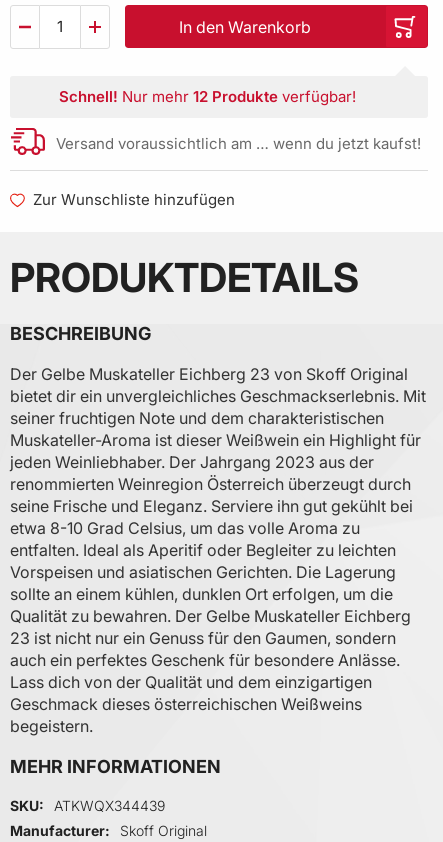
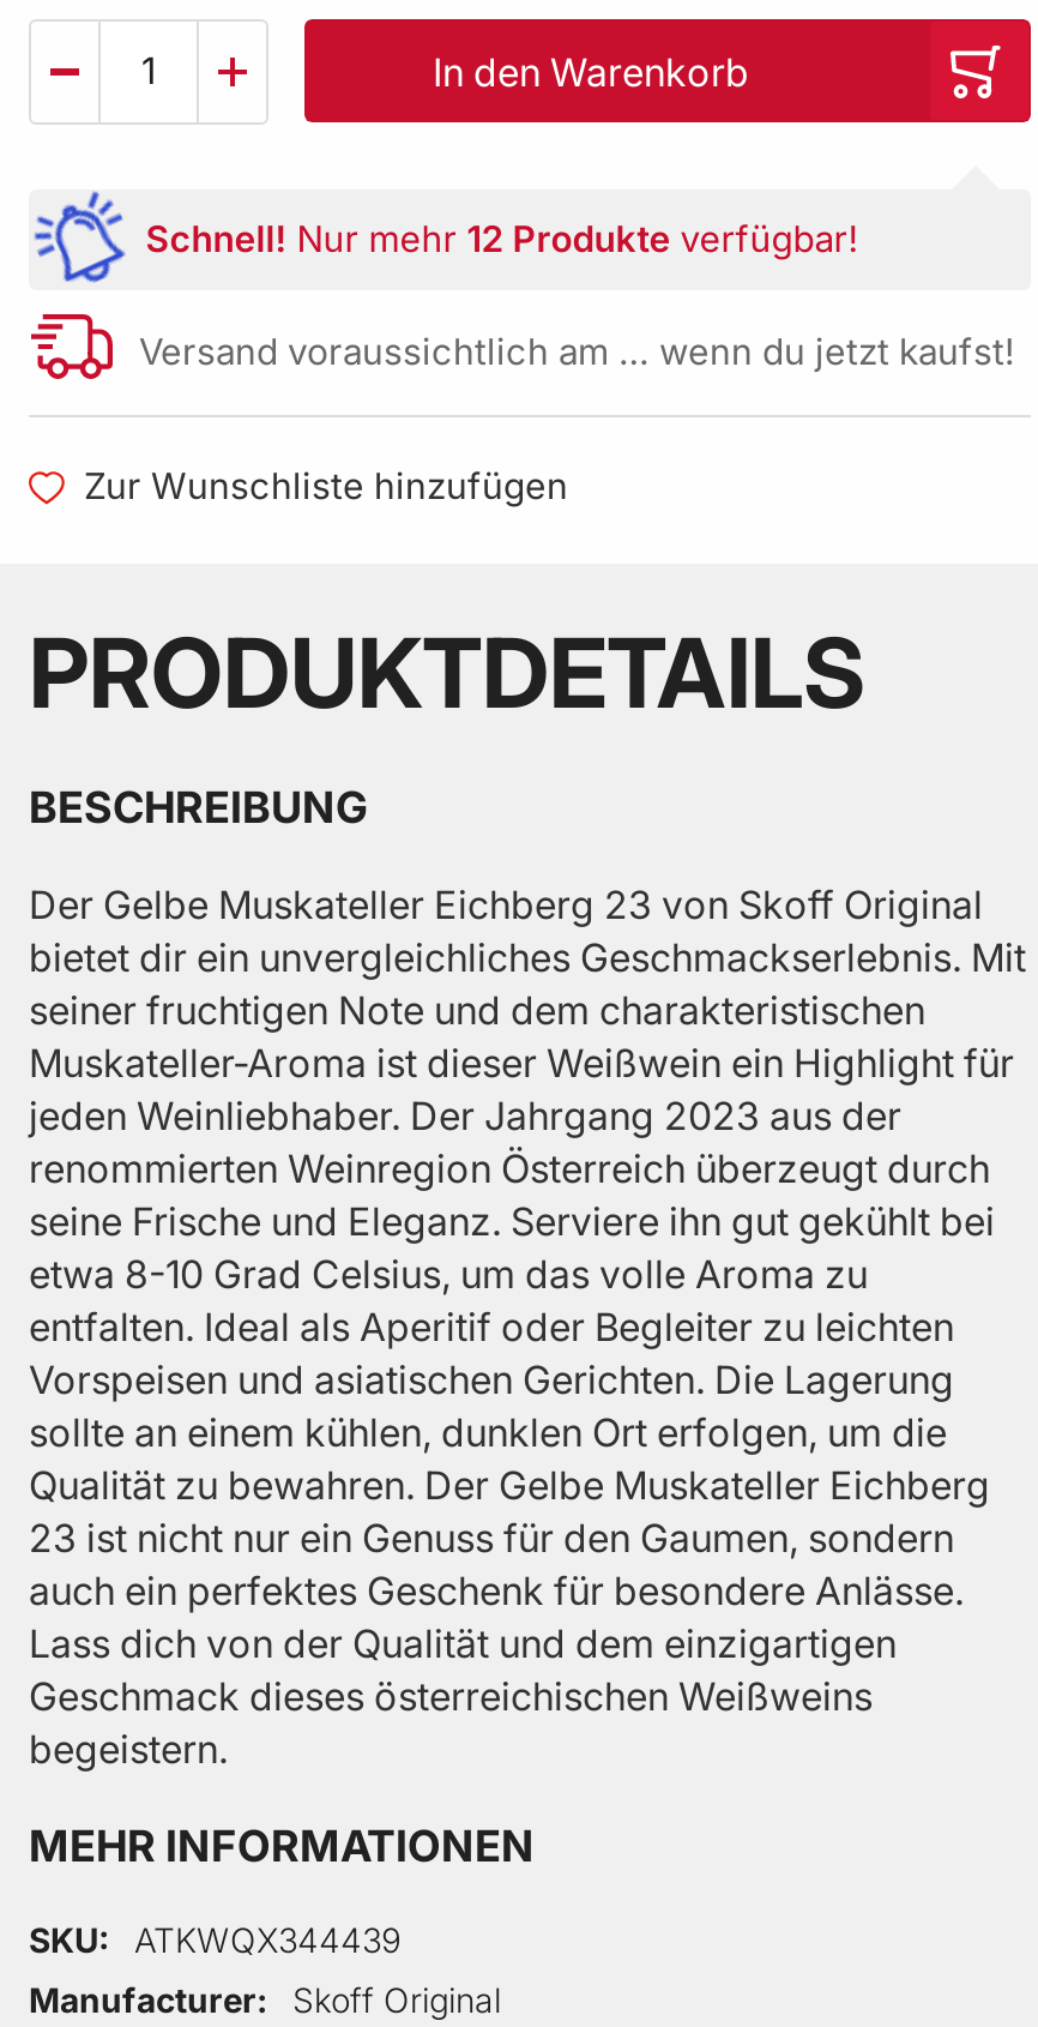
none -> [34,192,127,283] [image]

